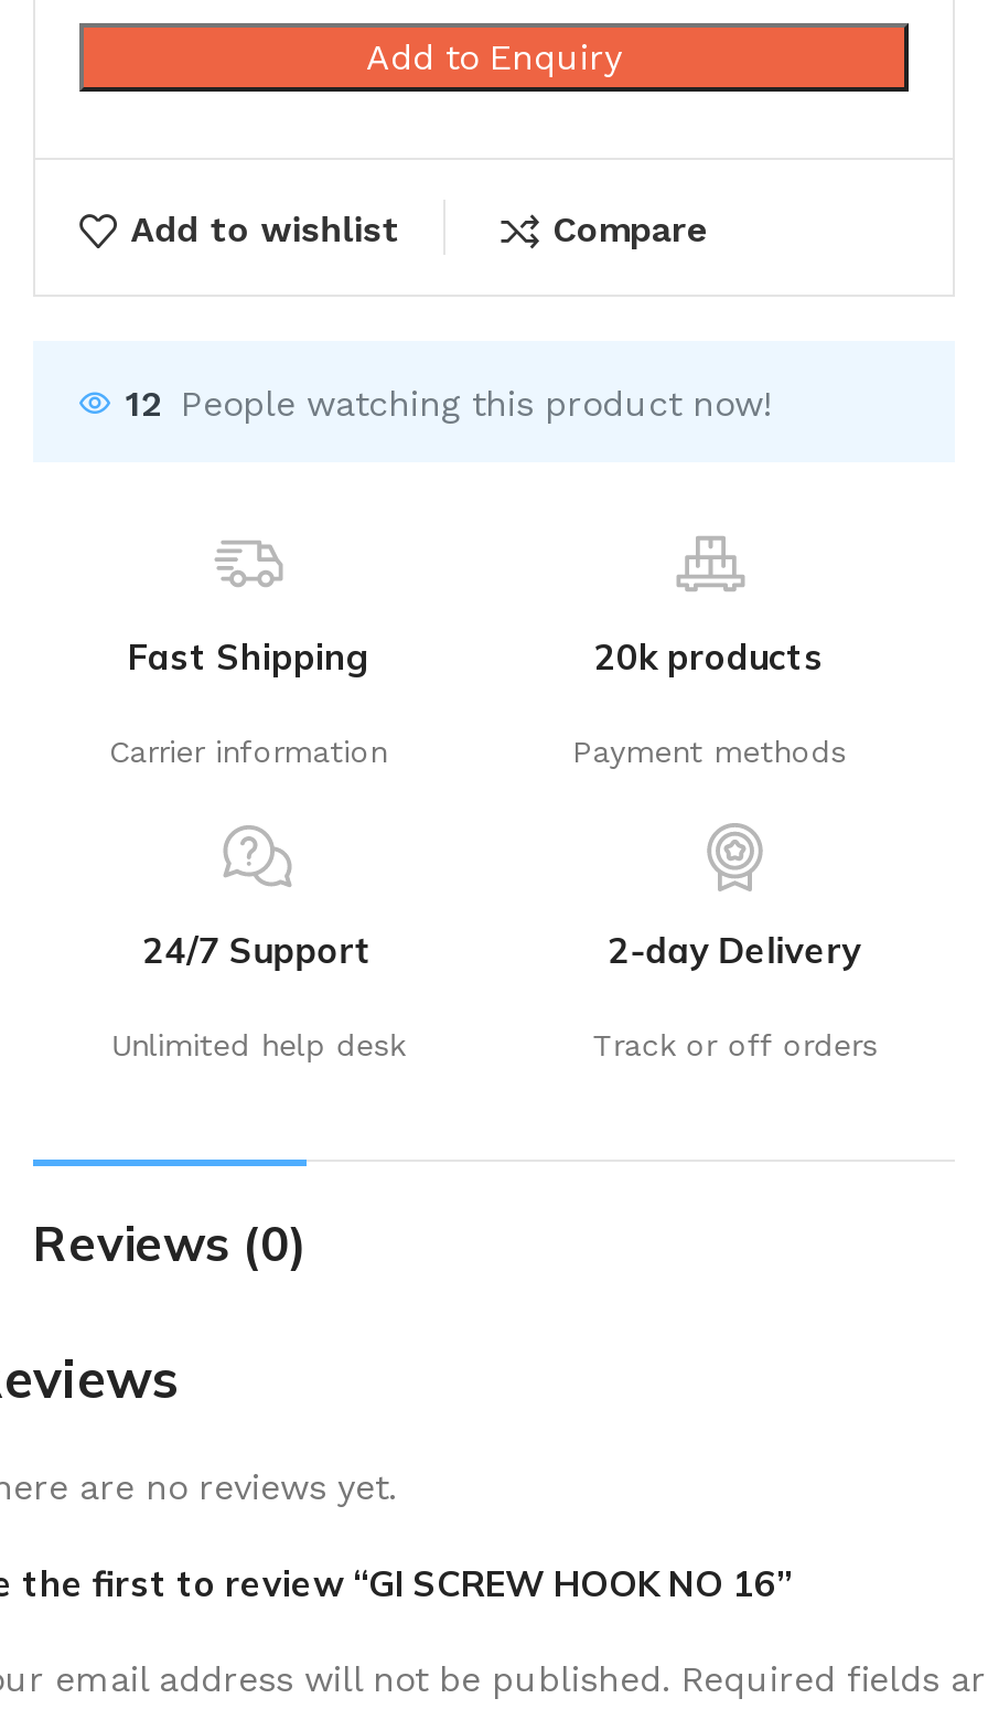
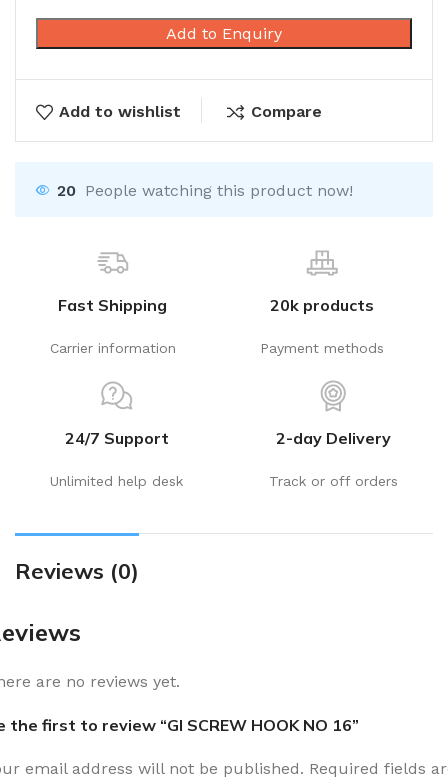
[126,383,772,425] 12 People watching this product now! -> [57,181,353,200] 20 People watching this product now!

